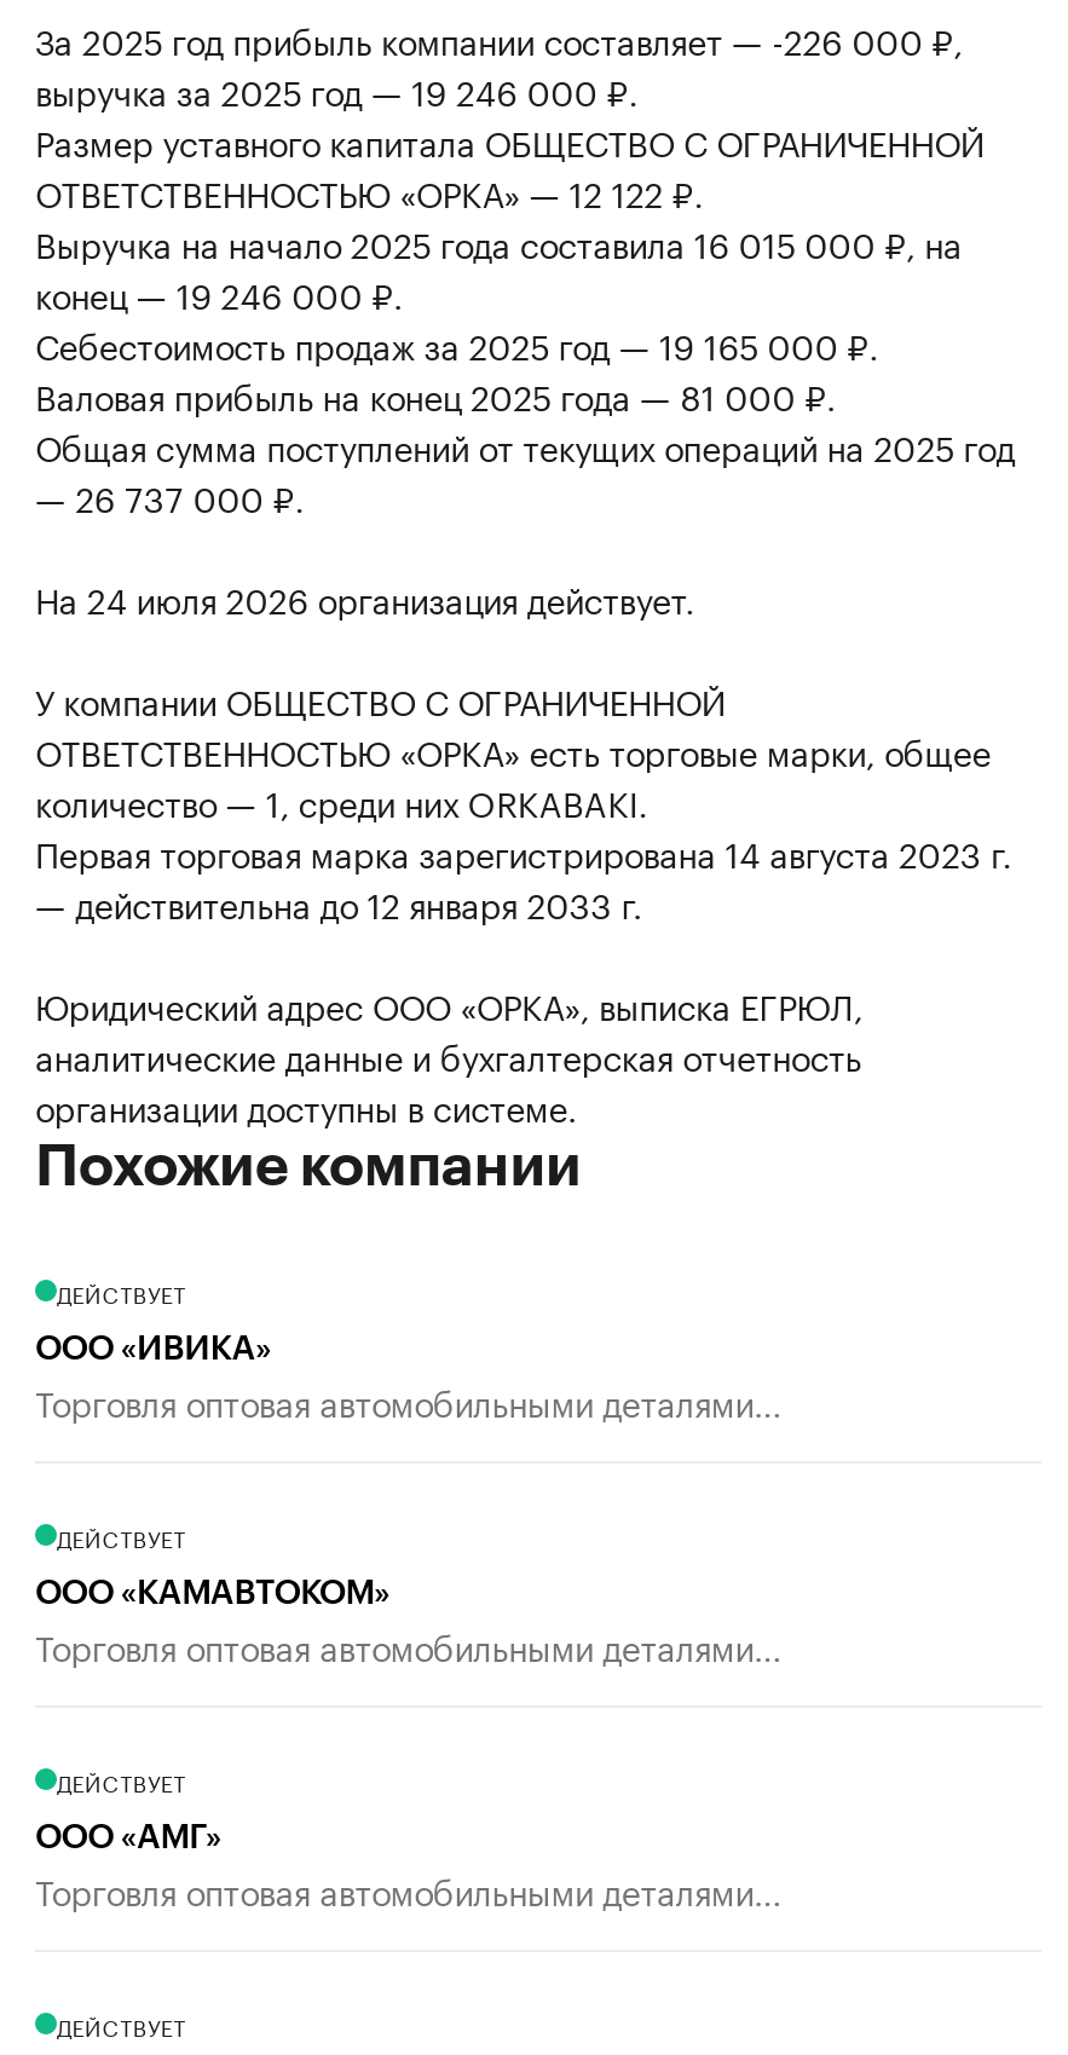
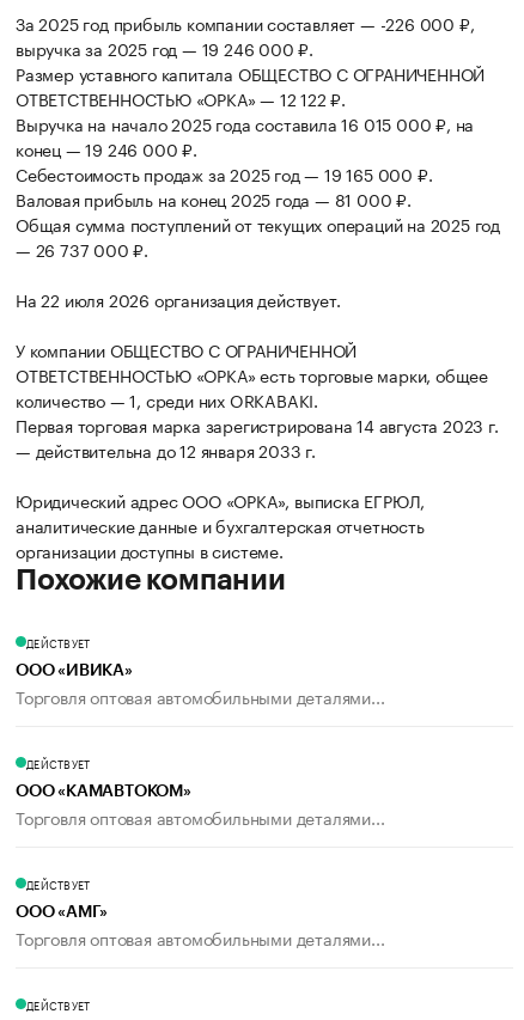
[35,572,694,625] На 24 июля 2026 организация действует. -> [16,286,340,313] На 22 июля 2026 организация действует.

